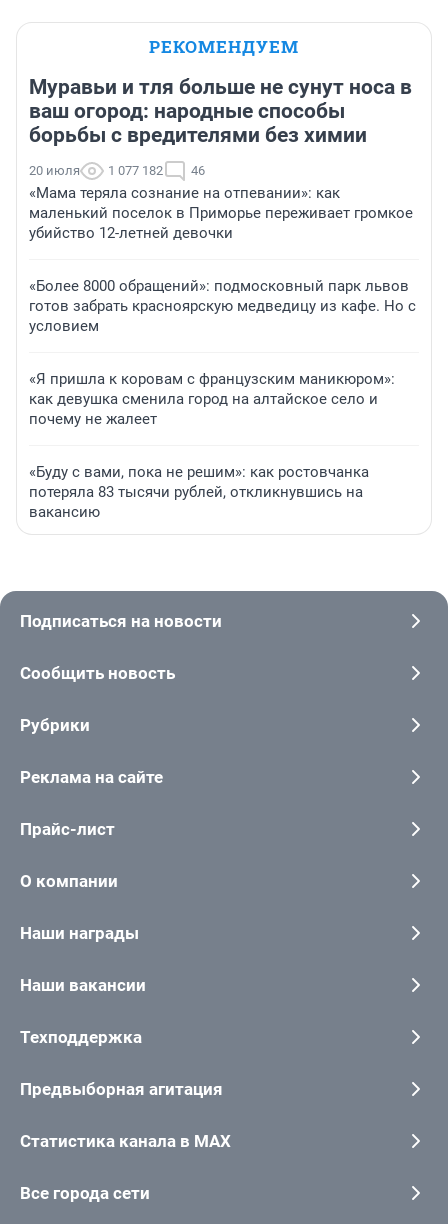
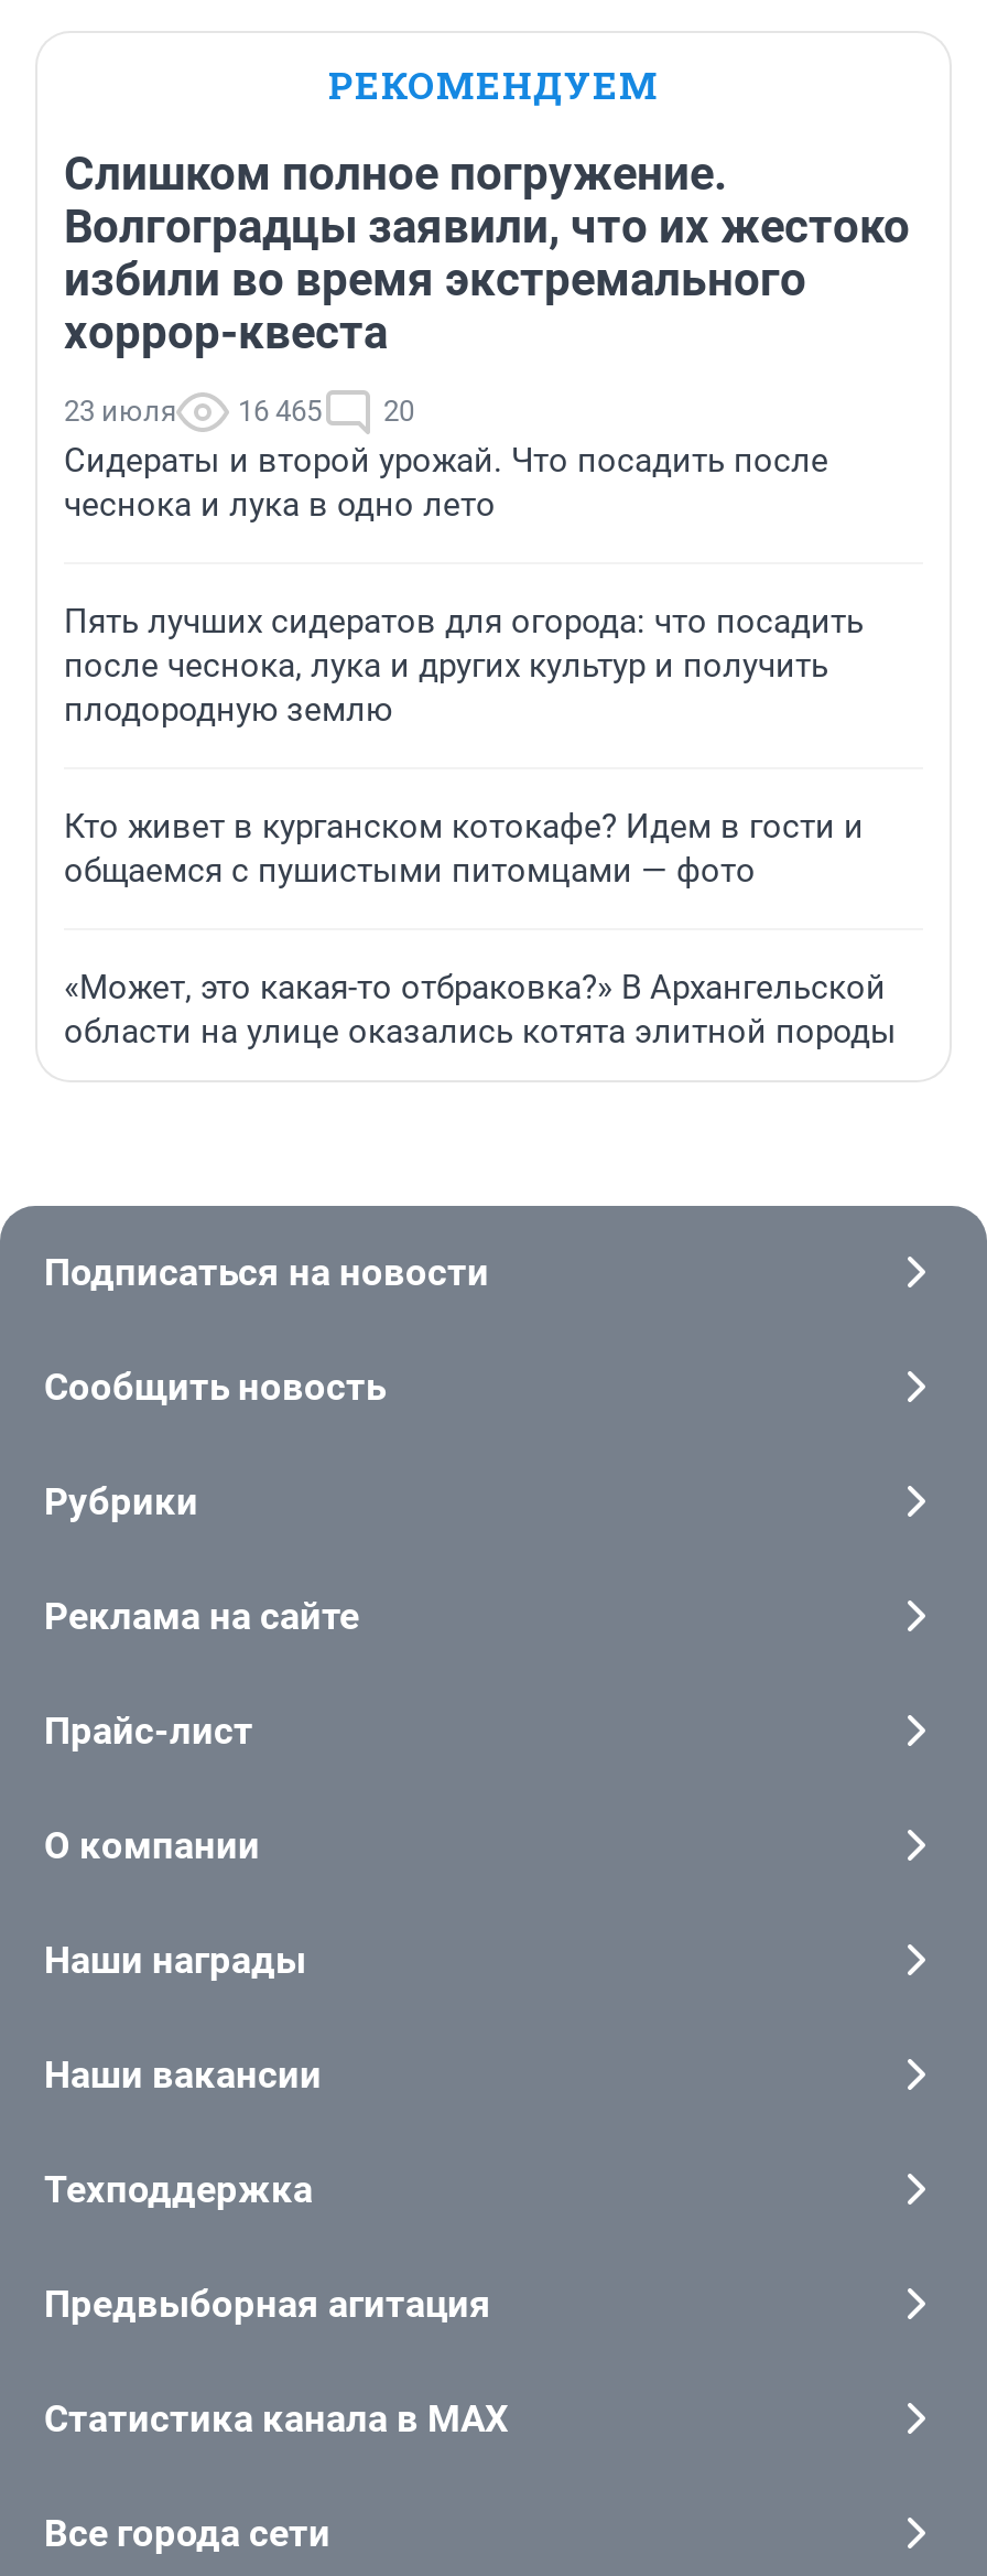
[29,75,412,147] Муравьи и тля больше не сунут носа в | ваш огород: народные способы | борьбы с вредителями без химии -> [64,148,910,360] Слишком полное погружение. | Волгоградцы заявили, что их жестоко | избили во время экстремального | хоррор-квеста
[29,163,413,242] 20 июля | 1 077 182 | 46 | «Мама теряла сознание на отпевании»: как | маленький поселок в Приморье переживает громкое | убийство 12-летней девочки -> [64,395,828,525] 23 июля | 16 465 | 20 | Сидераты и второй урожай. Что посадить после | чеснока и лука в одно лето
[29,277,416,335] «Более 8000 обращений»: подмосковный парк львов | готов забрать красноярскую медведицу из кафе. Но с | условием -> [64,602,864,730] Пять лучших сидератов для огорода: что посадить | после чеснока, лука и других культур и получить | плодородную землю
[29,370,395,428] «Я пришла к коровам с французским маникюром»: | как девушка сменила город на алтайское село и | почему не жалеет -> [64,807,864,891] Кто живет в курганском котокафе? Идем в гости и | общаемся с пушистыми питомцами — фото
[29,463,369,521] «Буду с вами, пока не решим»: как ростовчанка | потеряла 83 тысячи рублей, откликнувшись на | вакансию -> [64,968,897,1052] «Может, это какая-то отбраковка?» В Архангельской | области на улице оказались котята элитной породы

